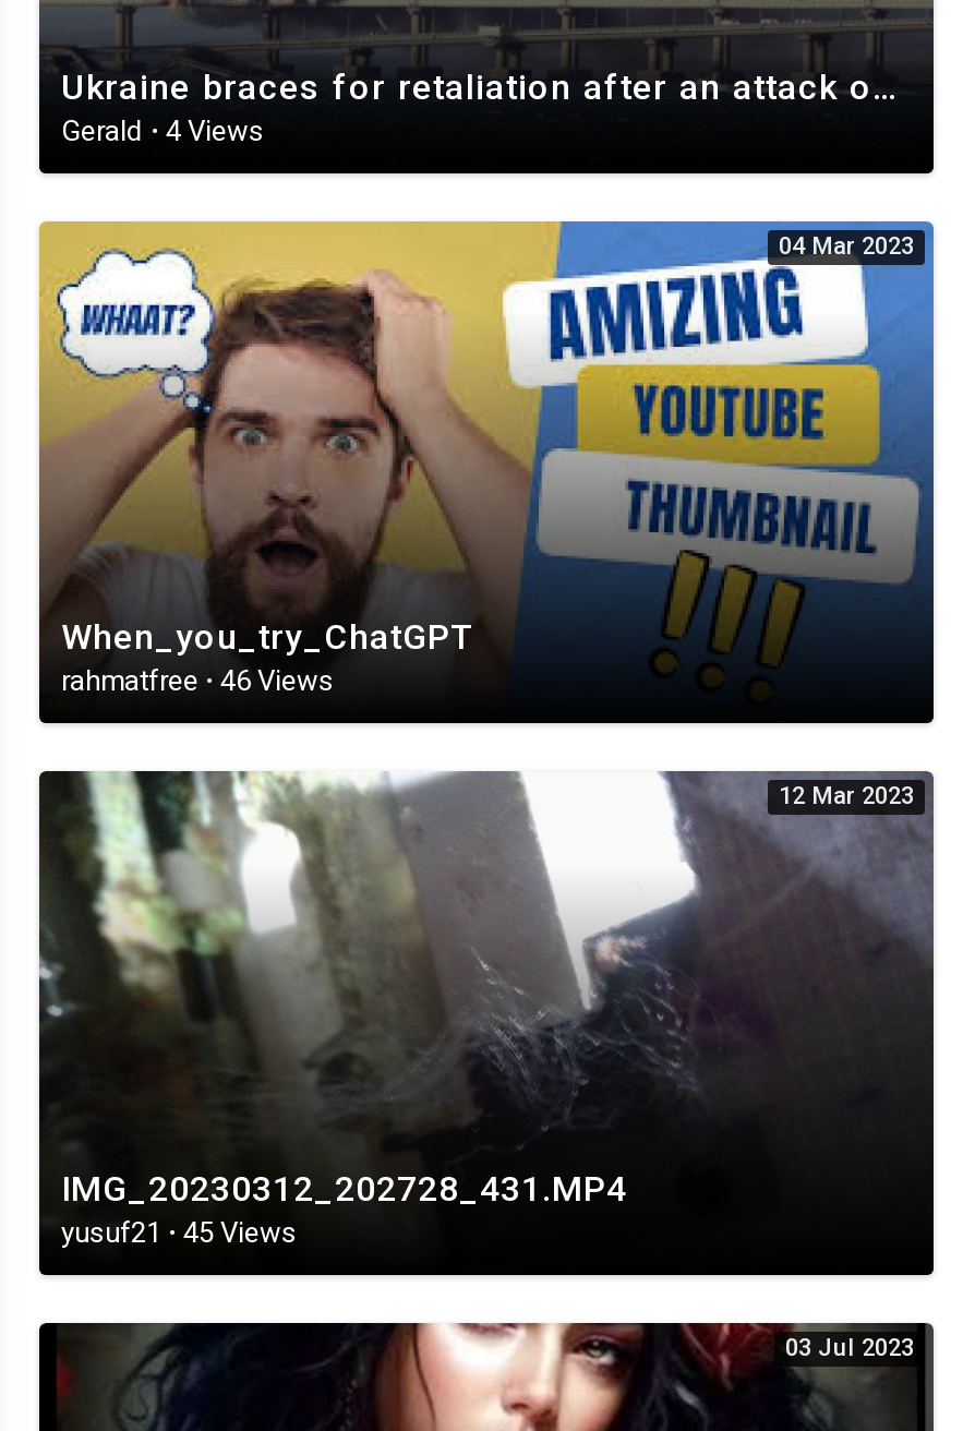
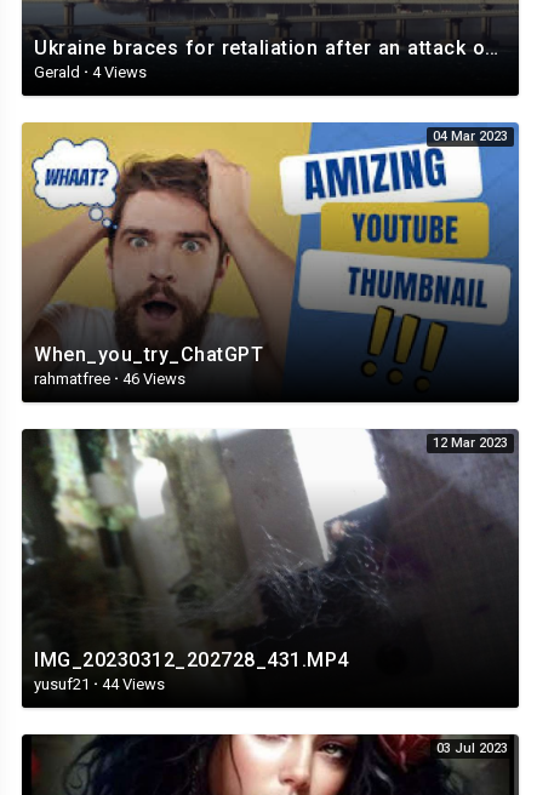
[61,1216,297,1248] yusuf21 · 45 Views -> [34,675,165,694] yusuf21 · 44 Views

